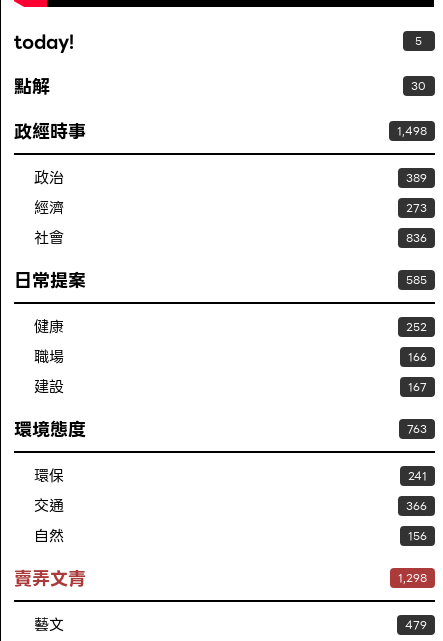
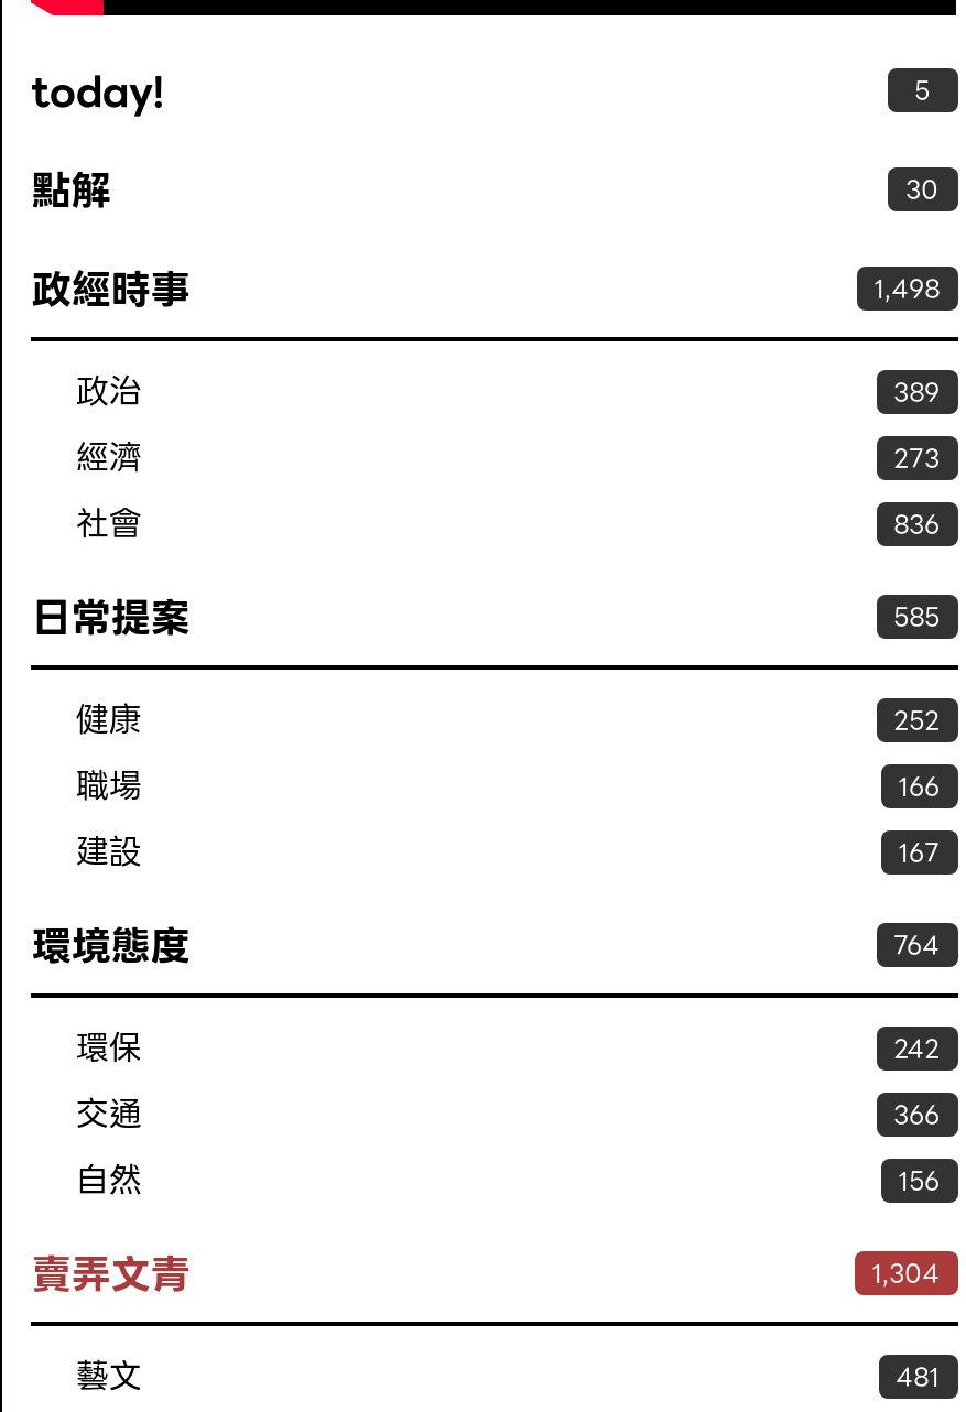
[407,420,427,438] 763 -> [894,925,940,965] 764
[408,467,427,485] 241 -> [894,1028,940,1067] 242
[398,569,427,587] 1,298 -> [871,1254,940,1293] 1,304
[405,616,427,634] 479 -> [896,1356,940,1396] 481

